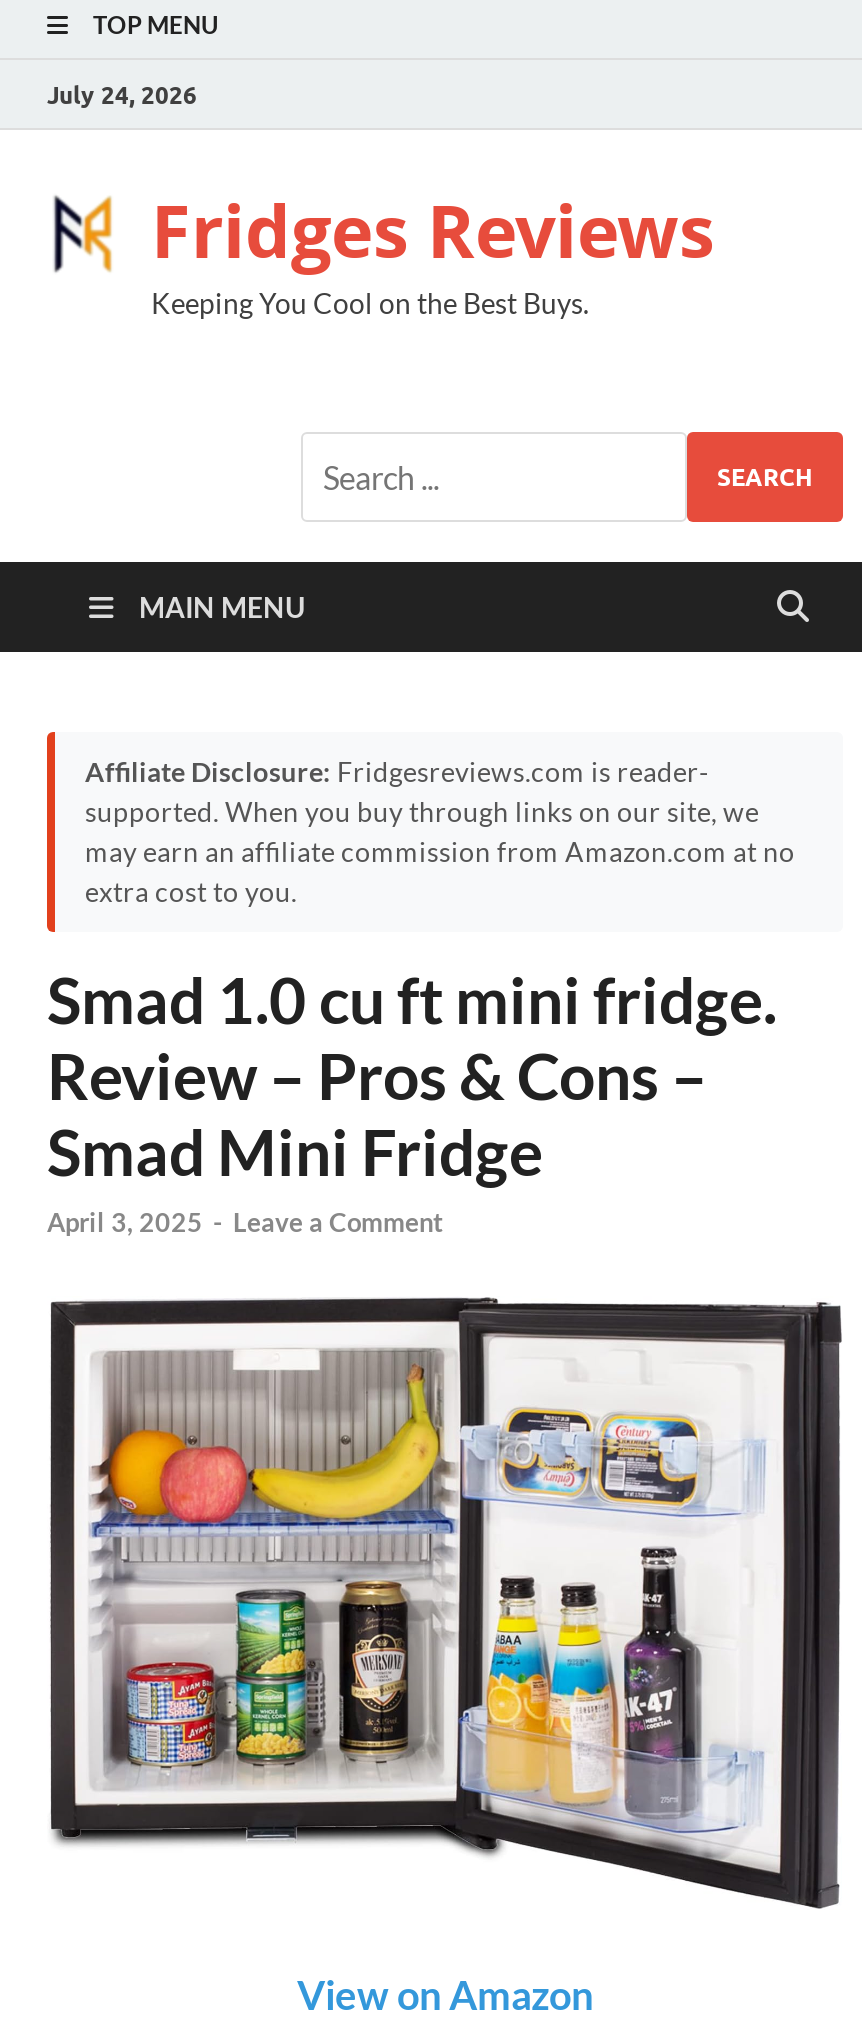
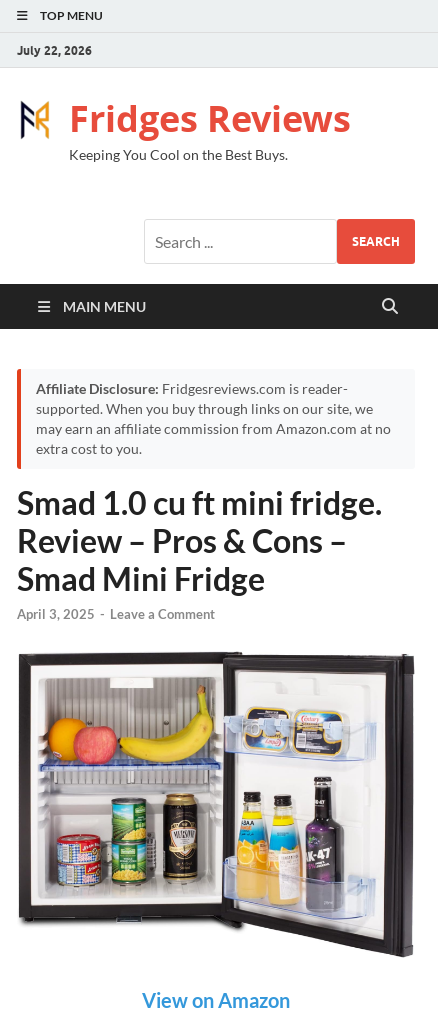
[47,79,197,109] July 24, 2026 -> [17,42,92,57] July 22, 2026

